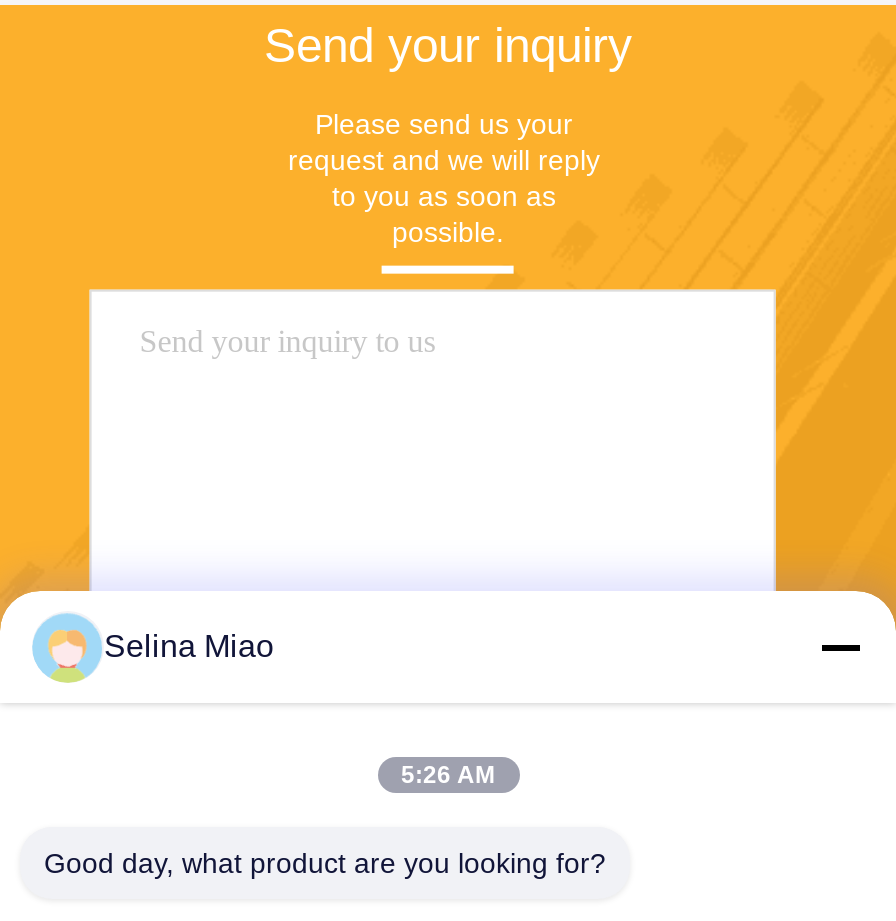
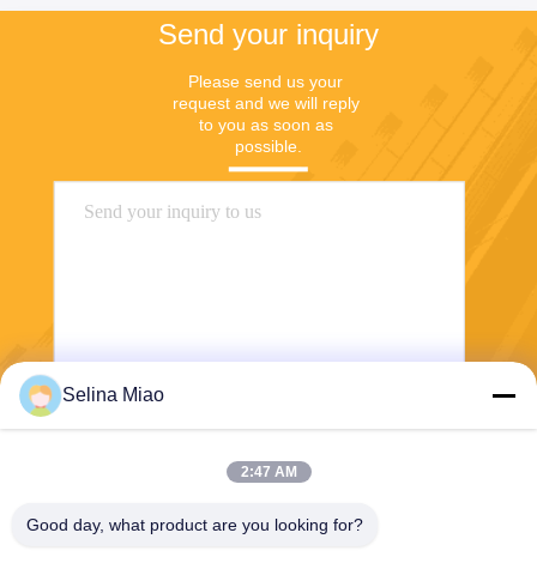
[401,761,495,789] 5:26 AM -> [240,464,297,480] 2:47 AM

